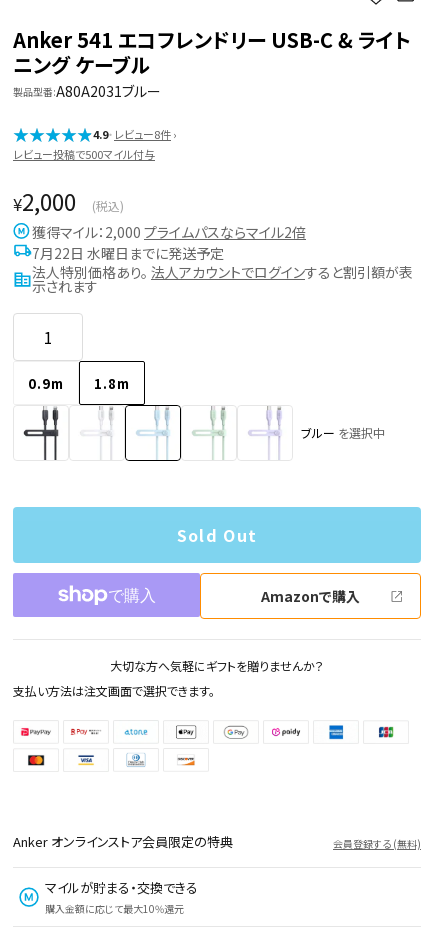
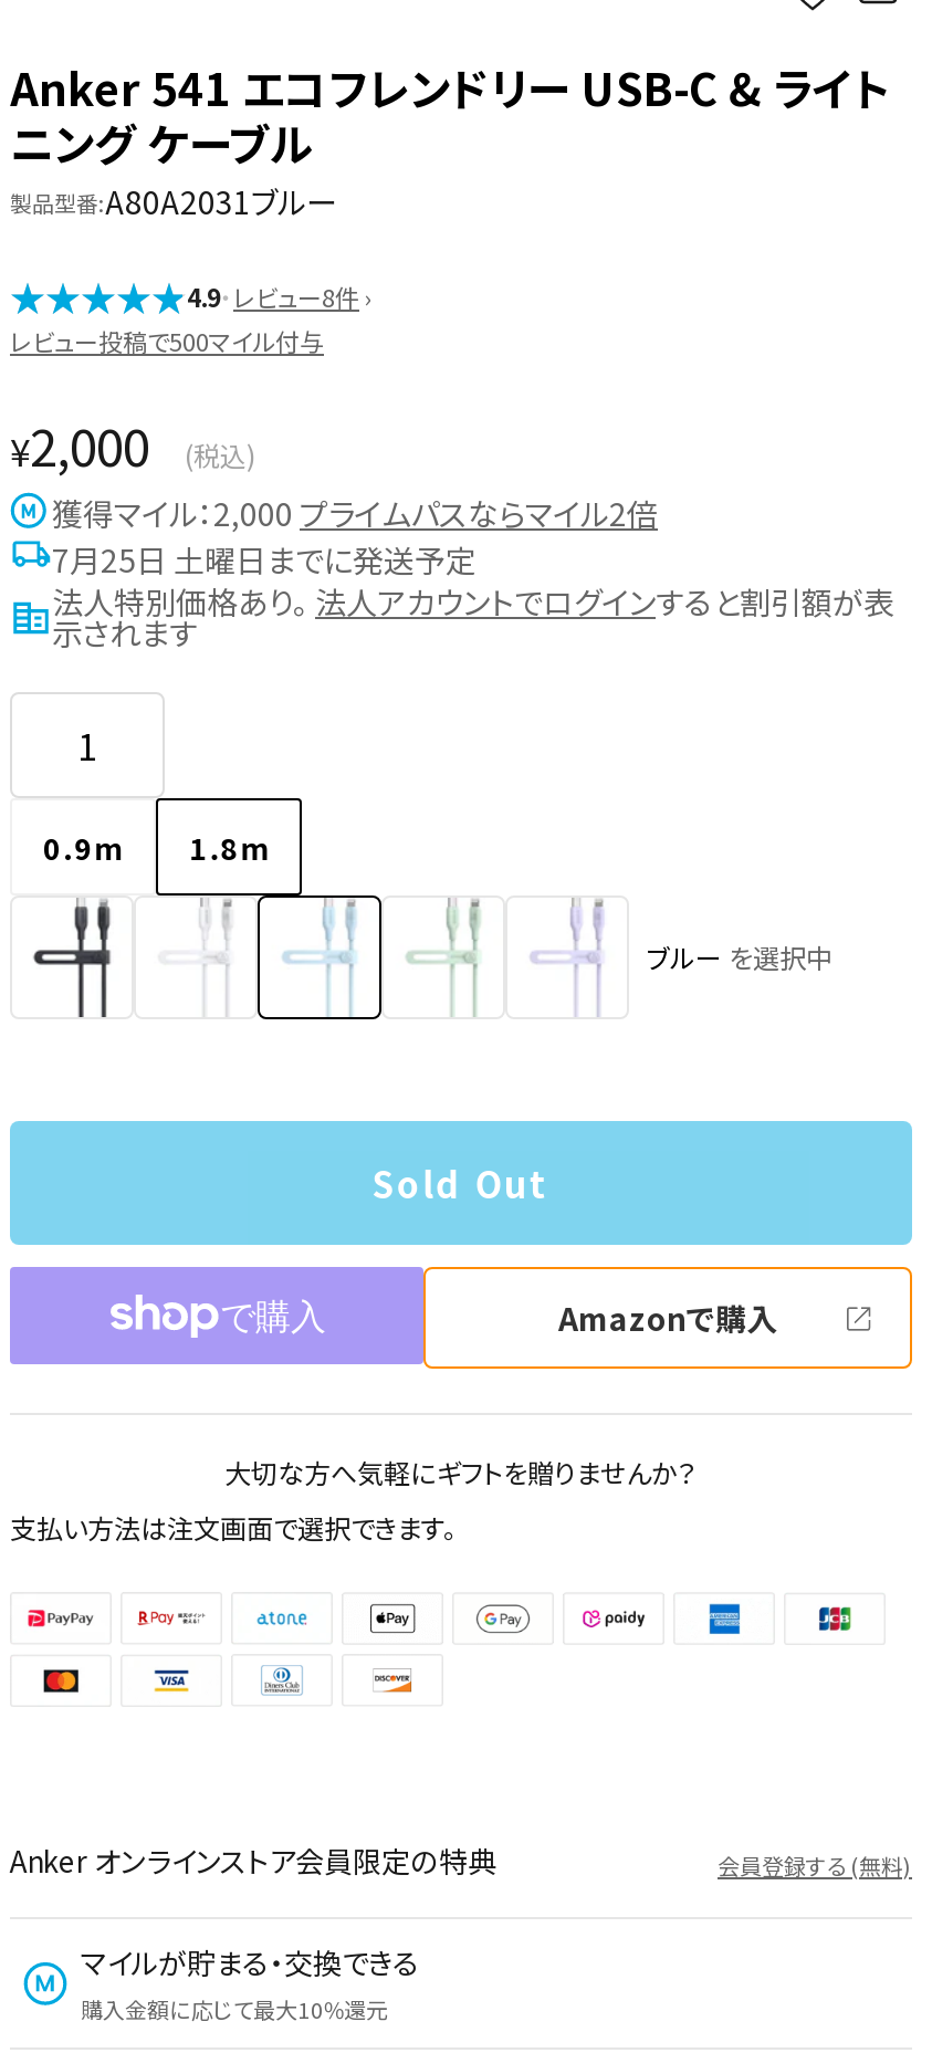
[32,243,224,263] 7月22日 水曜日までに発送予定 -> [52,537,477,582] 7月25日 土曜日までに発送予定

